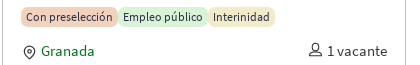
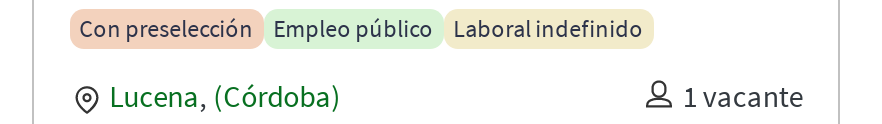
[213,9,270,24] Interinidad -> [453,13,643,43] Laboral indefinido
[41,41,95,60] Granada -> [109,77,341,115] Lucena, (Córdoba)

